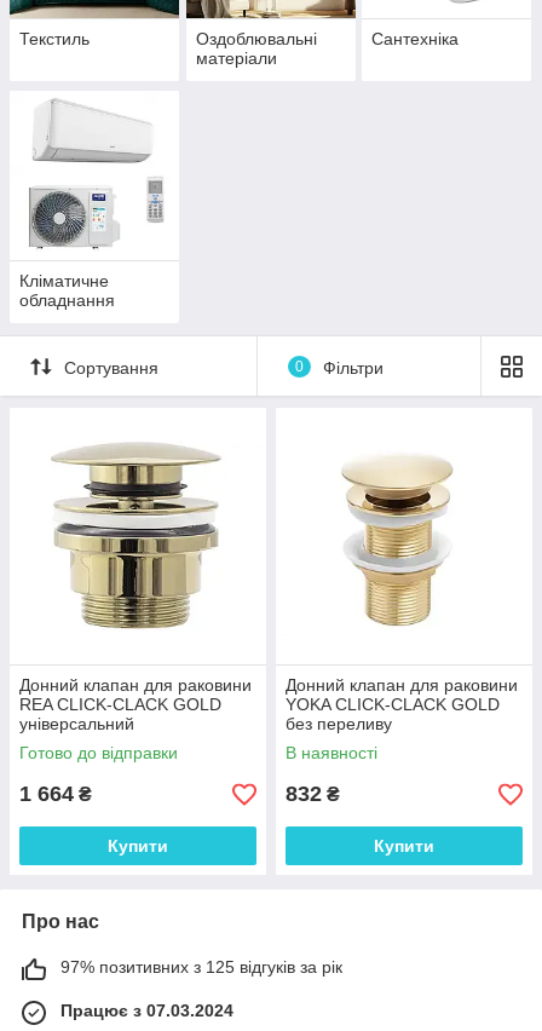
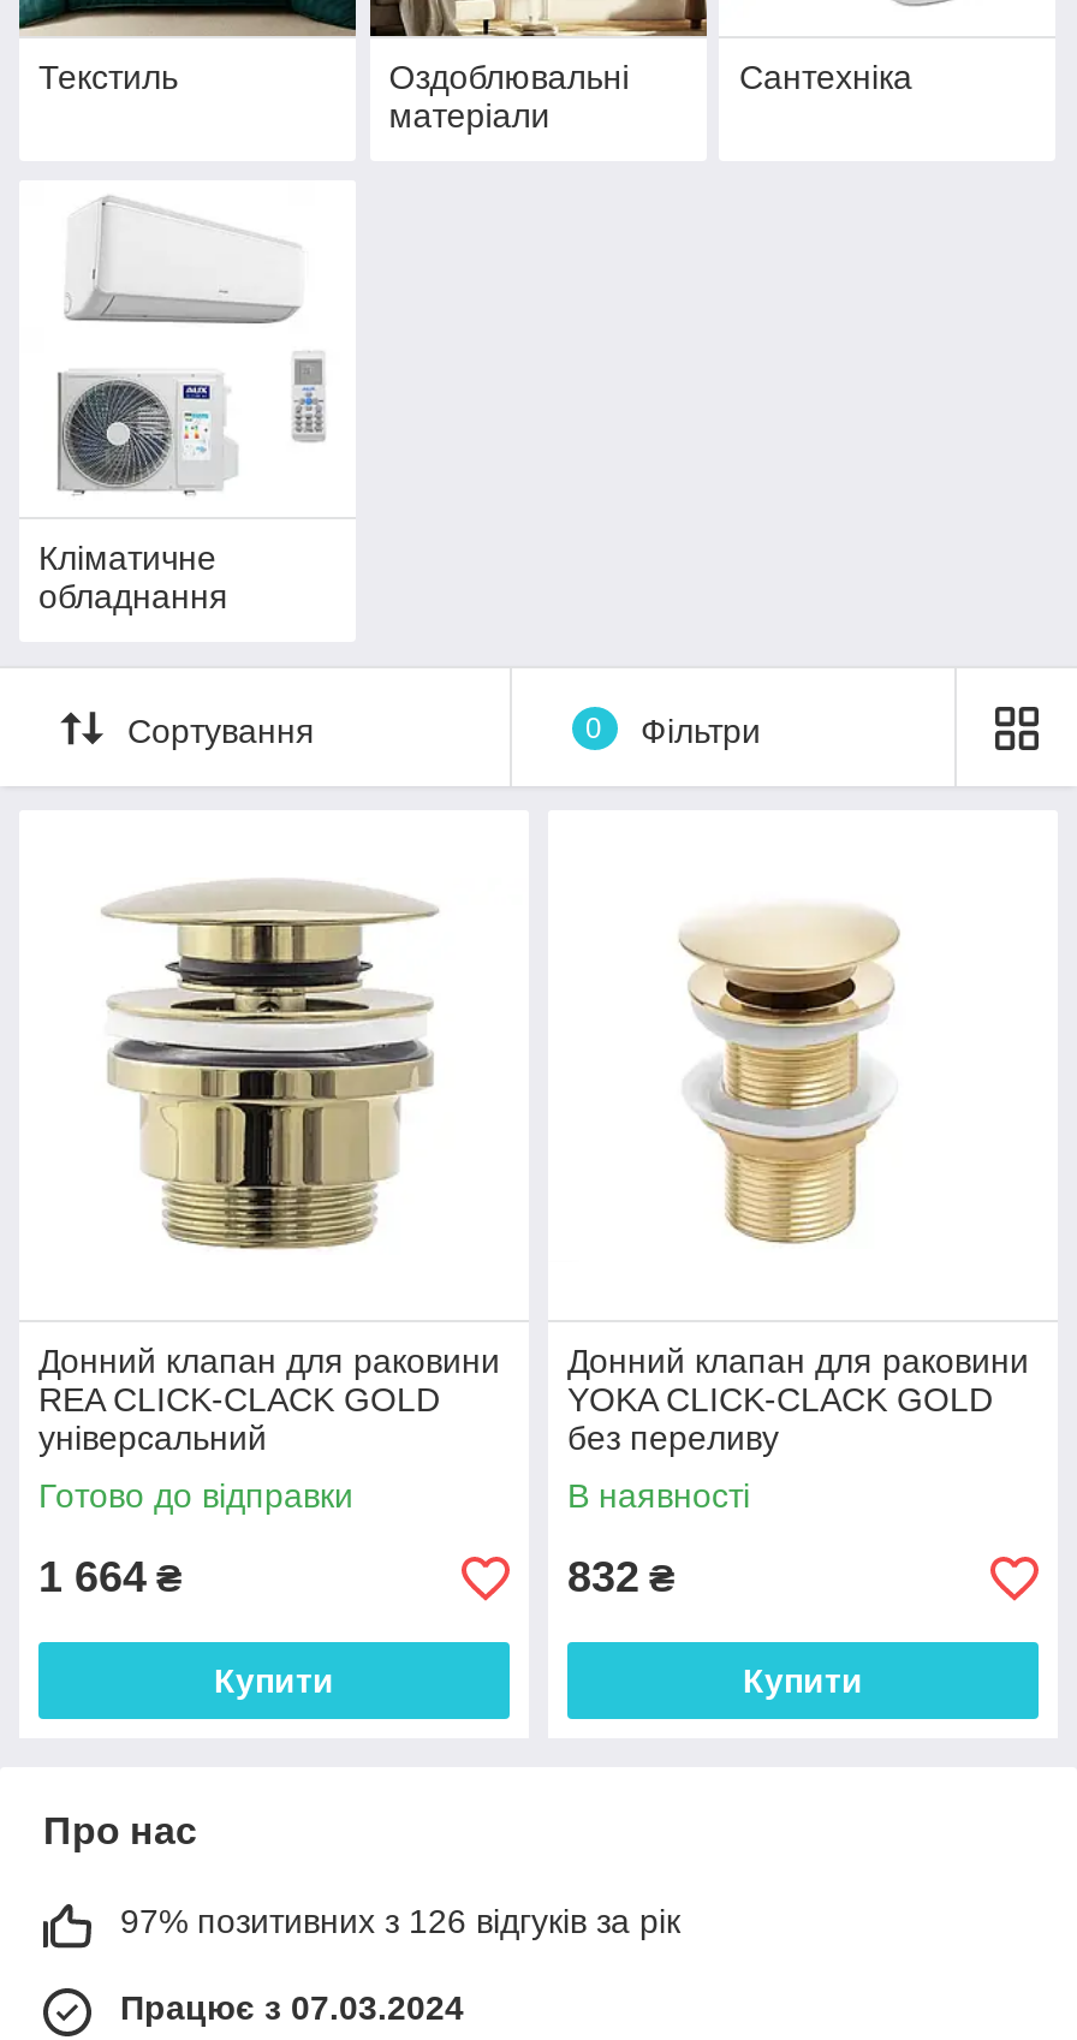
[60,957,342,977] 97% позитивних з 125 відгуків за рік -> [120,1902,680,1940] 97% позитивних з 126 відгуків за рік

